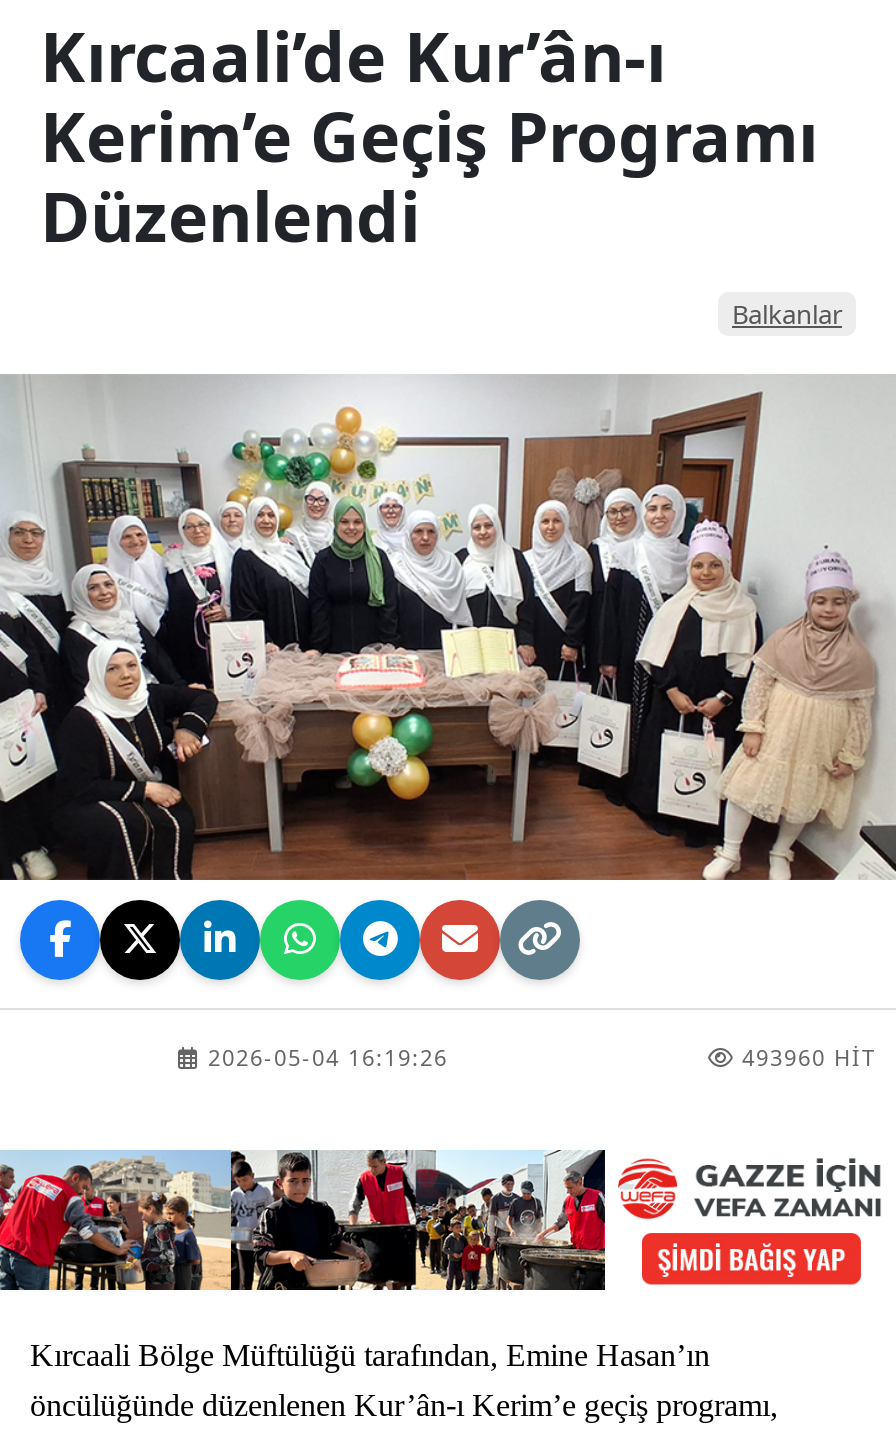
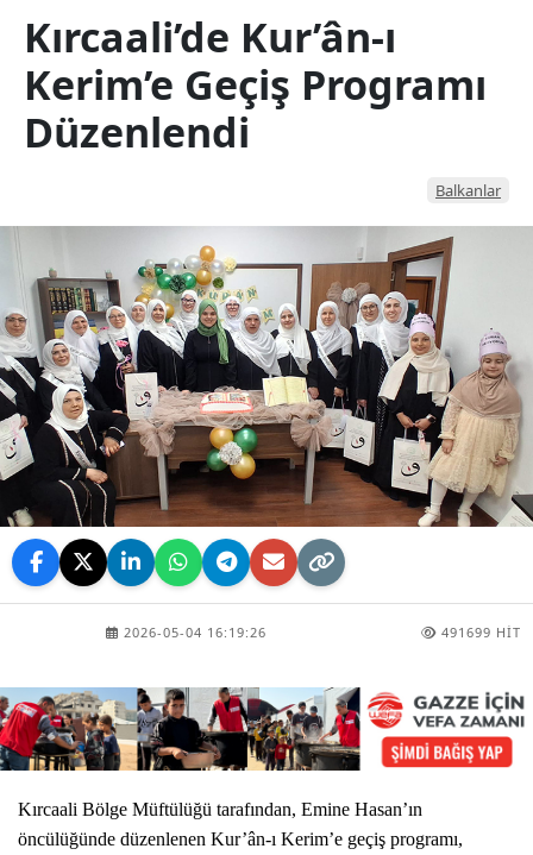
[734,1043,876,1073] 493960 HIT -> [437,624,521,641] 491699 HIT

